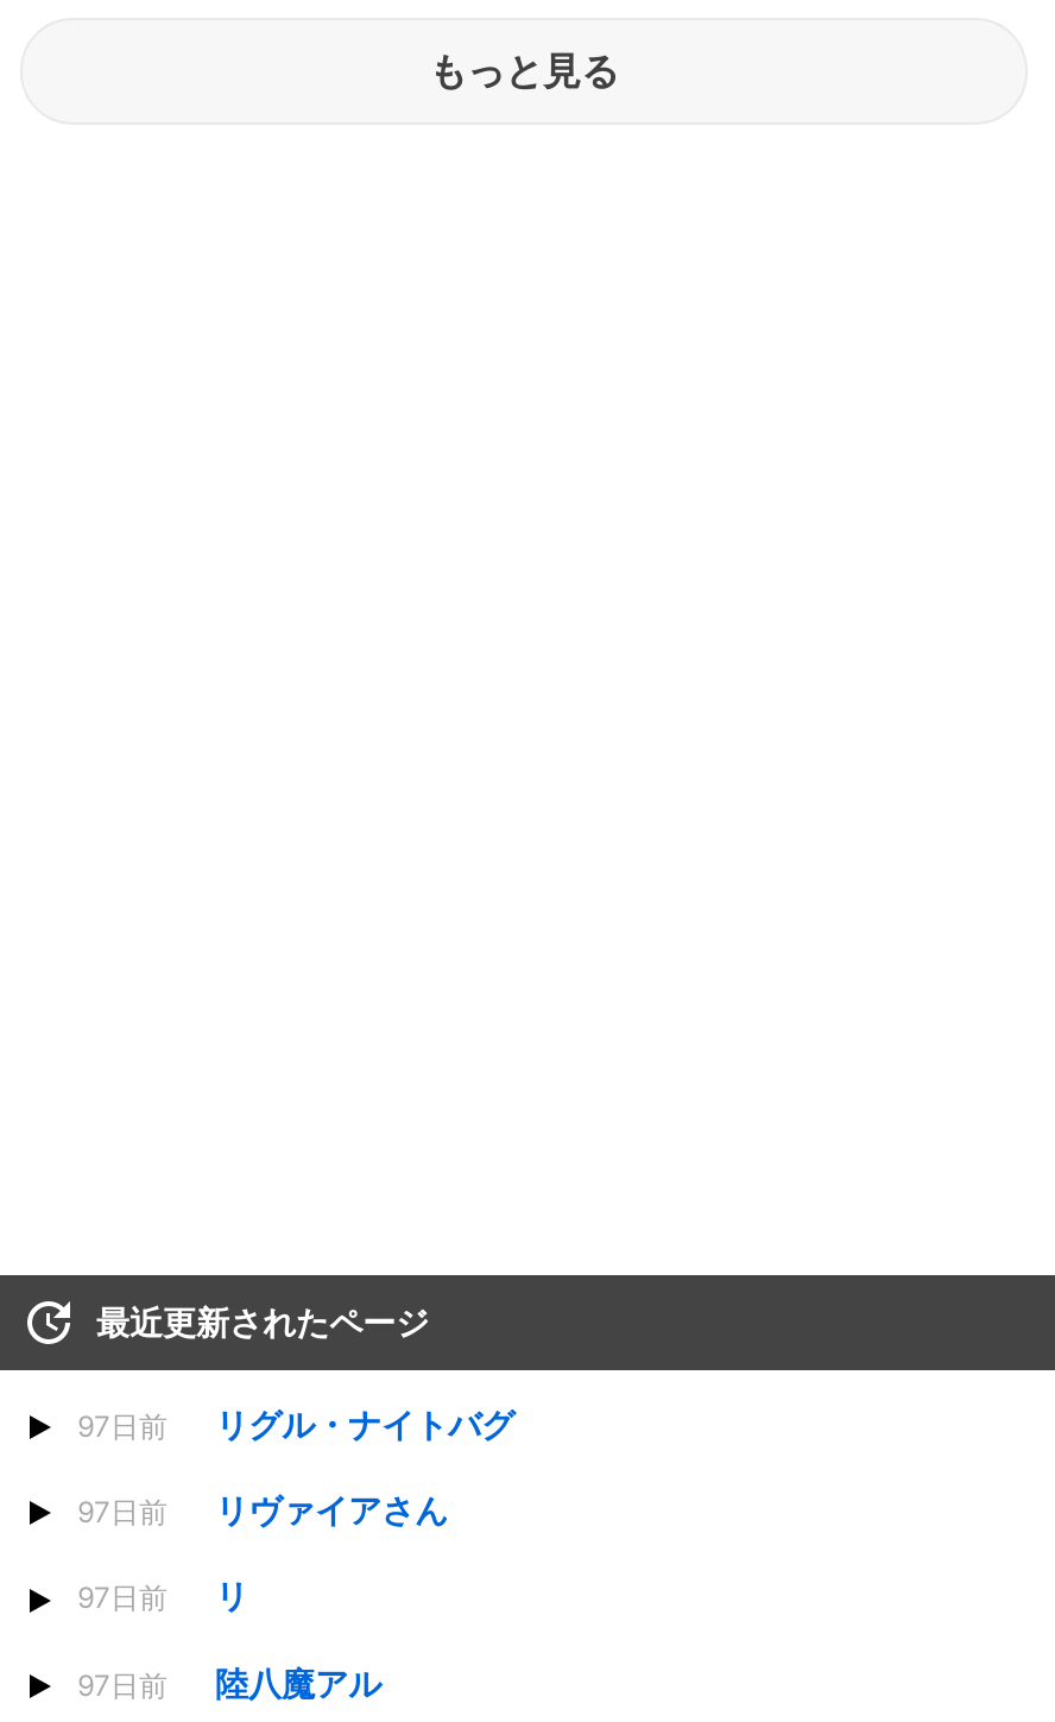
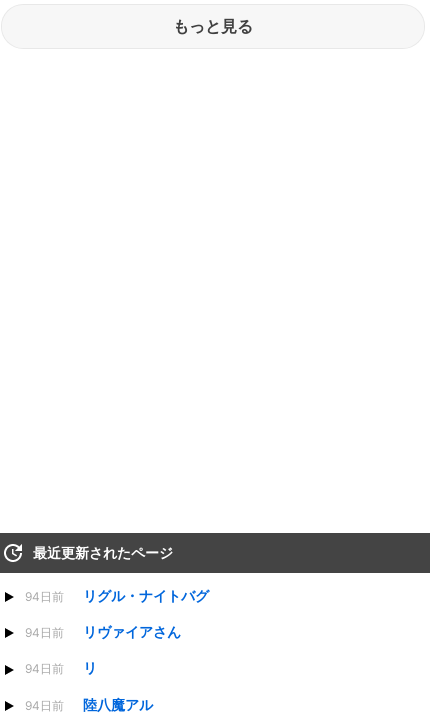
[77,1404,514,1444] 97日前 リグル・ナイトバグ -> [25,587,209,604] 94日前 リグル・ナイトバグ
[77,1490,448,1530] 97日前 リヴァイアさん -> [25,623,181,640] 94日前 リヴァイアさん
[77,1576,248,1616] 97日前 リ -> [25,659,97,676] 94日前 リ
[77,1662,381,1702] 97日前 陸八魔アル -> [25,696,153,713] 94日前 陸八魔アル

